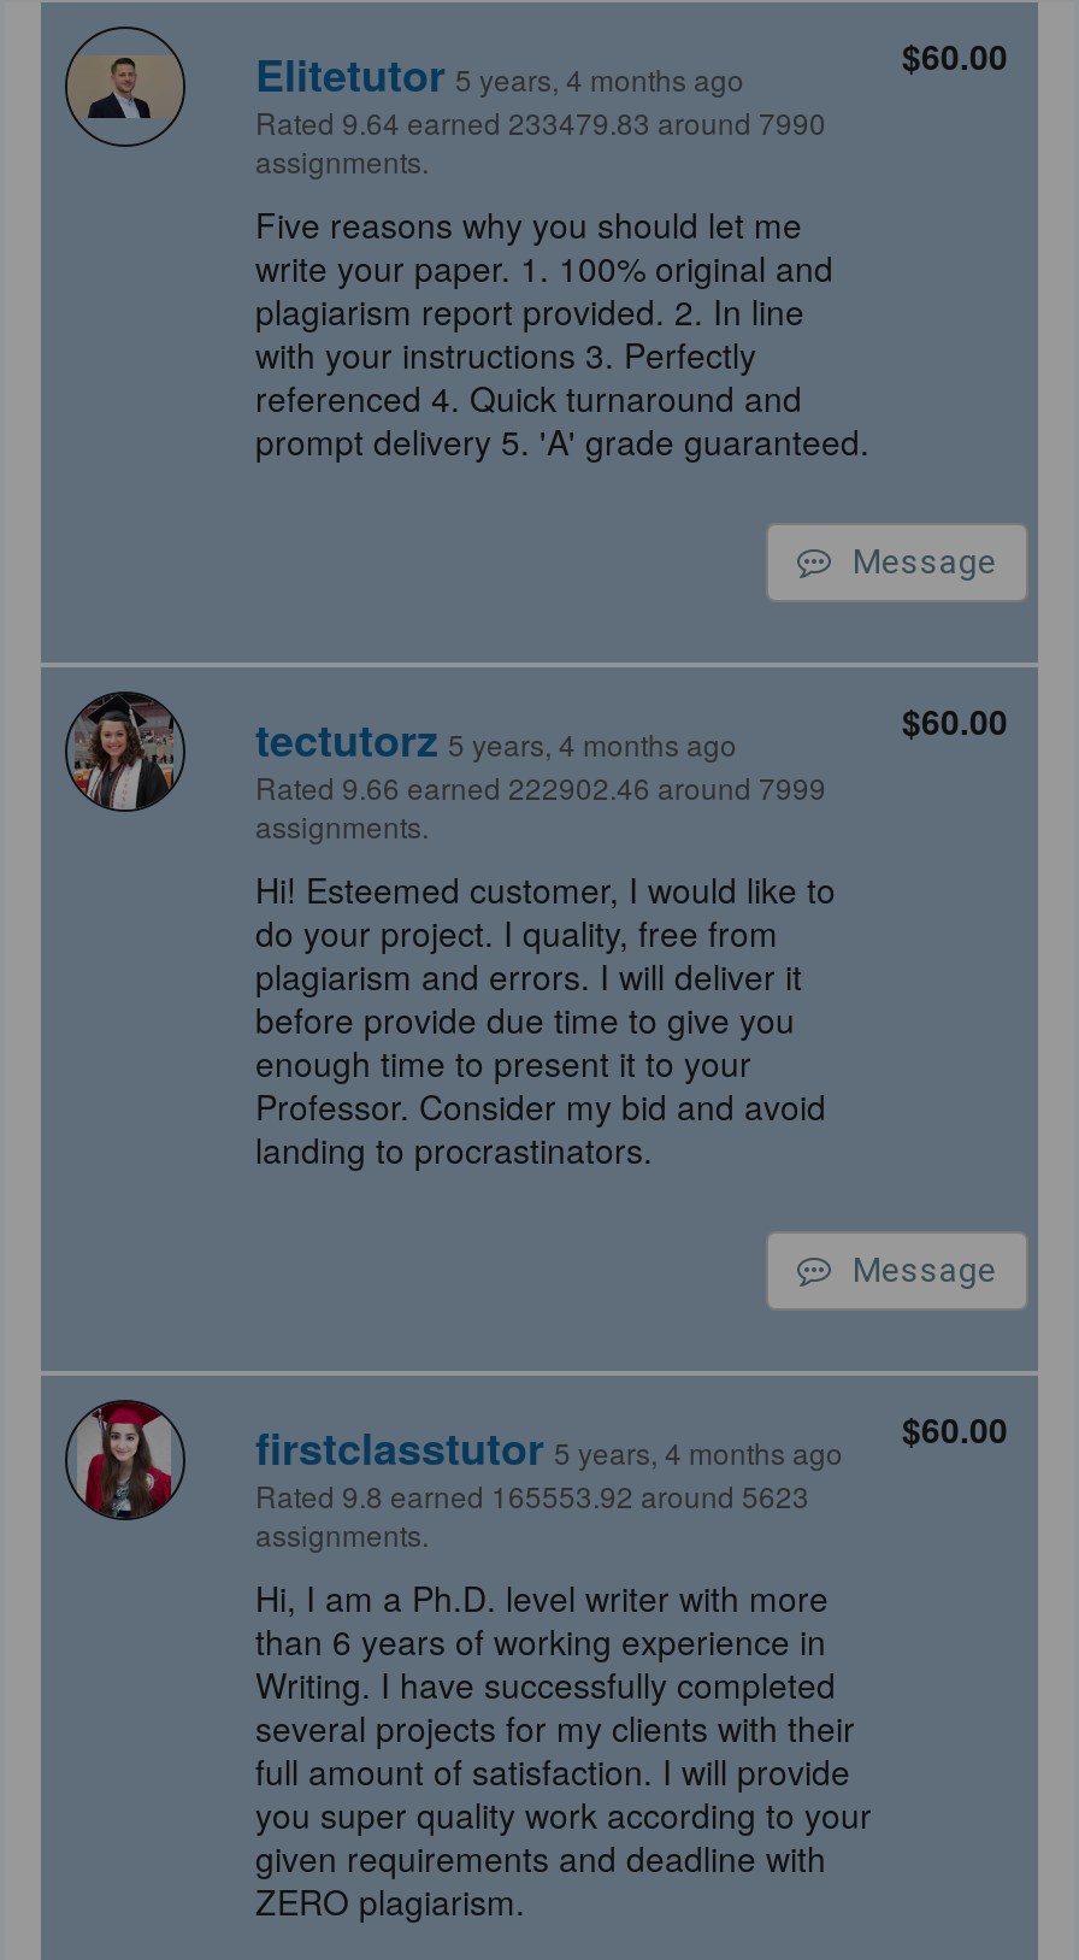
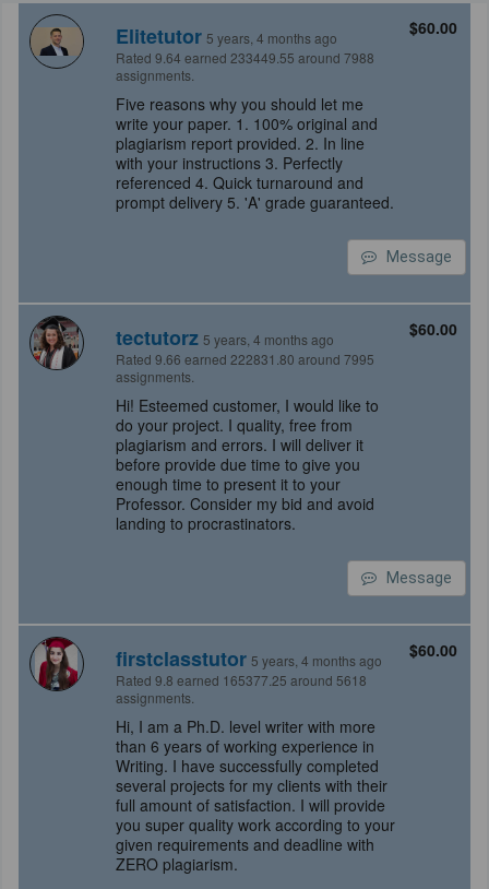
[255,101,826,142] Rated 9.64 earned 233479.83 around 7990 -> [116,48,374,67] Rated 9.64 earned 233449.55 around 7988
[255,766,826,807] Rated 9.66 earned 222902.46 around 7999 -> [116,349,374,368] Rated 9.66 earned 222831.80 around 7995
[255,1475,809,1515] Rated 9.8 earned 165553.92 around 5623 -> [116,671,367,689] Rated 9.8 earned 165377.25 around 5618

